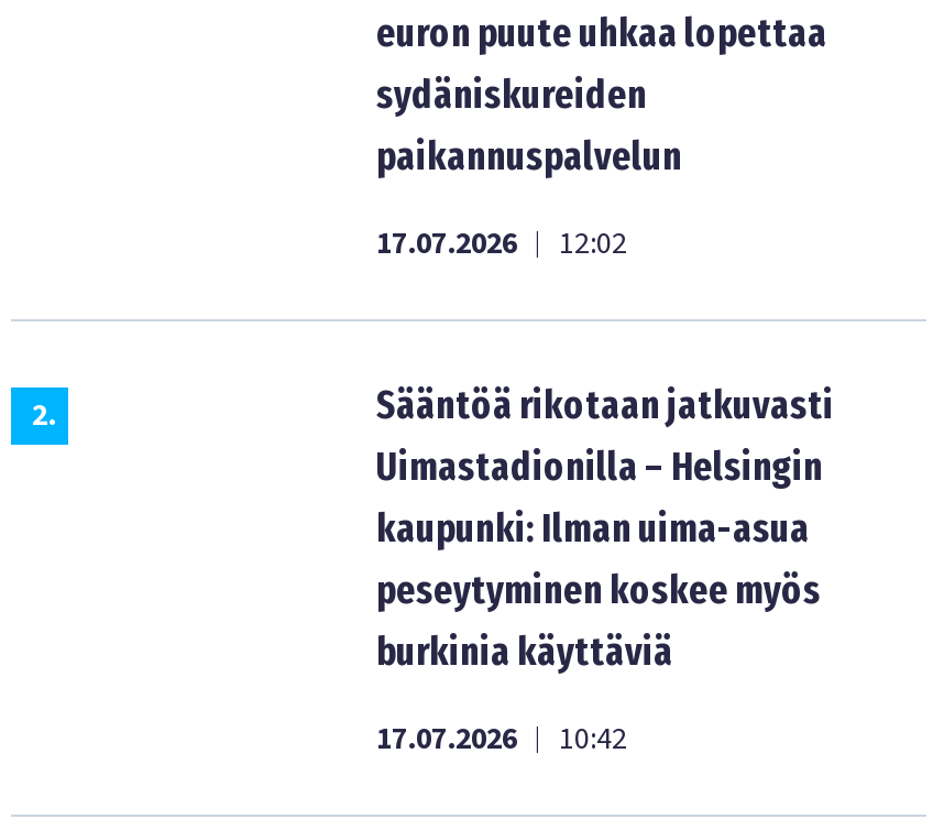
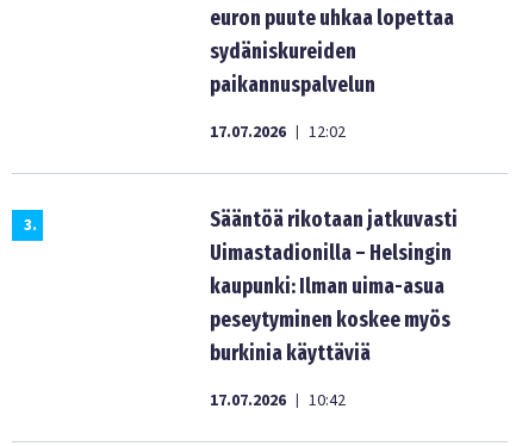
[32,394,56,438] 2. -> [23,213,36,237] 3.

